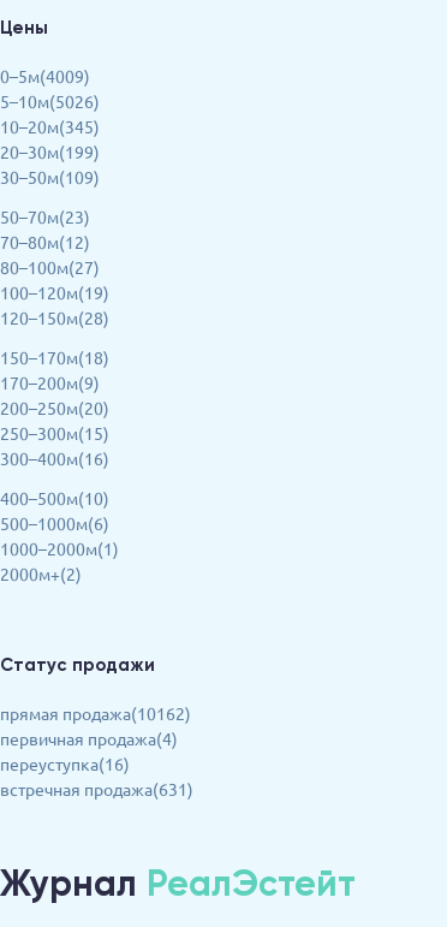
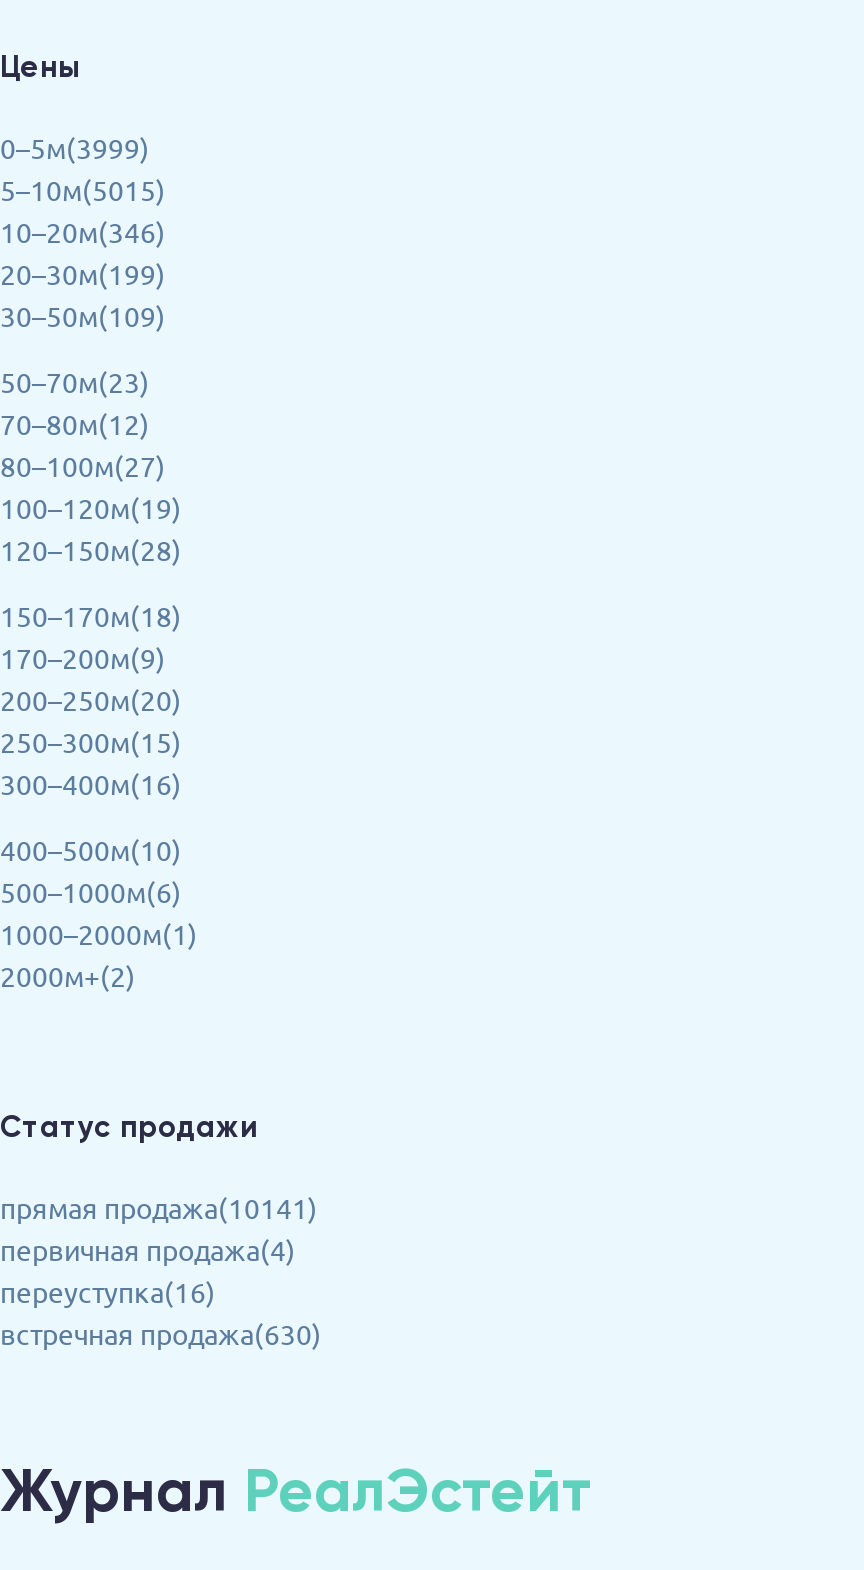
[0,65,100,137] 0–5м(4009) | 5–10м(5026) | 10–20м(345) -> [0,129,166,249] 0–5м(3999) | 5–10м(5015) | 10–20м(346)
[0,702,191,724] прямая продажа(10162) -> [0,1189,318,1225] прямая продажа(10141)
[0,778,193,800] встречная продажа(631) -> [0,1315,322,1351] встречная продажа(630)

